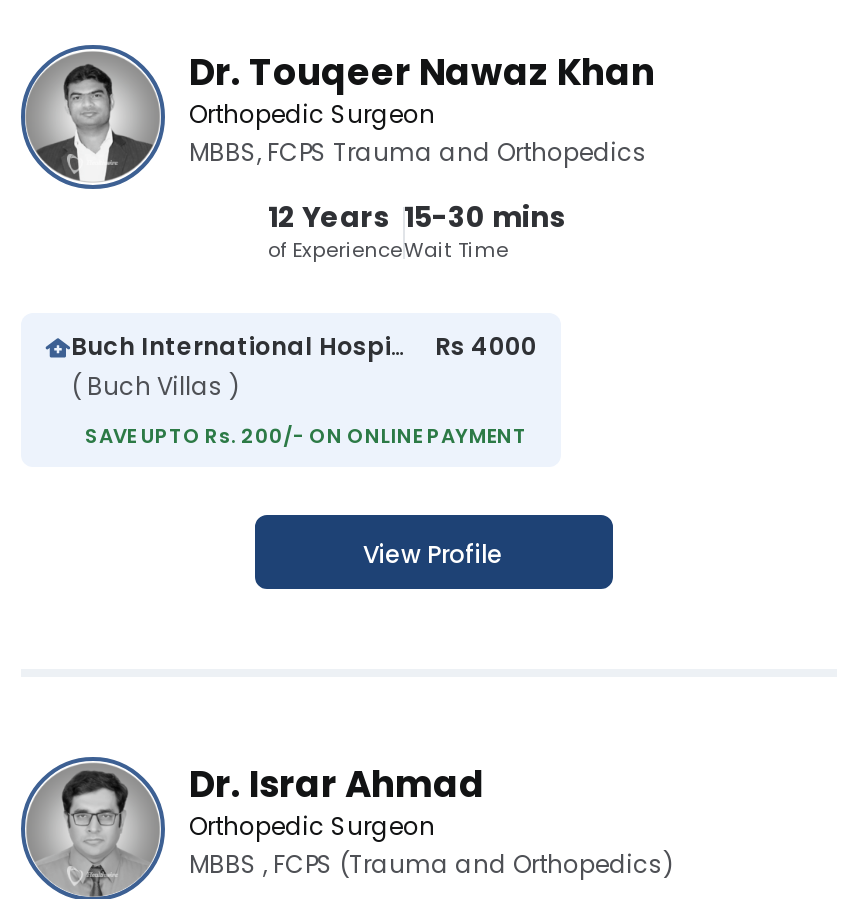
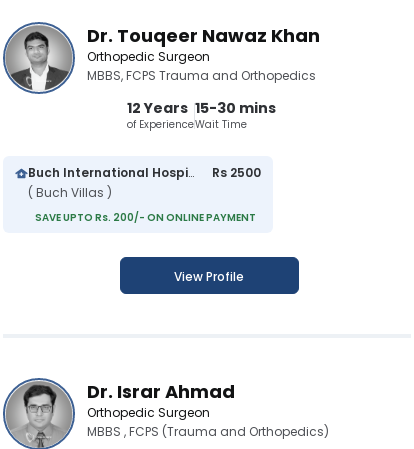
[435,329,537,363] Rs 4000 -> [212,164,261,181] Rs 2500

